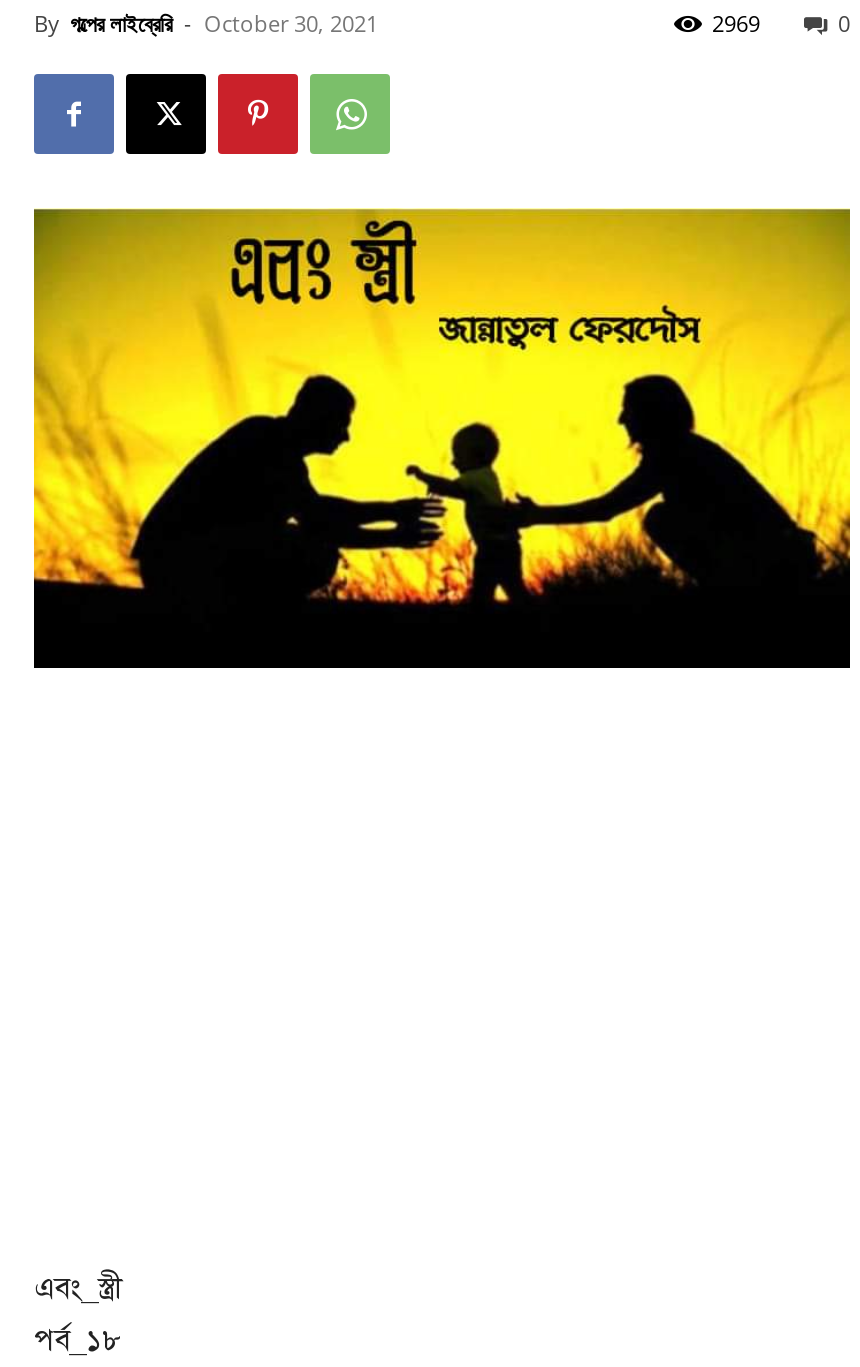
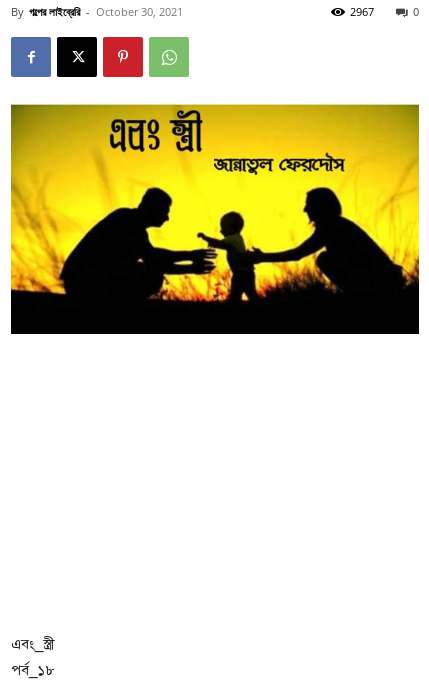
[712,8,760,38] 2969 -> [350,4,374,19] 2967

